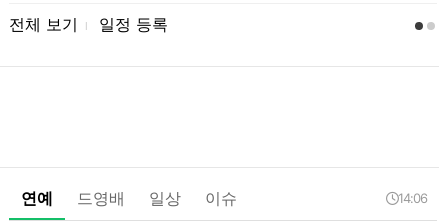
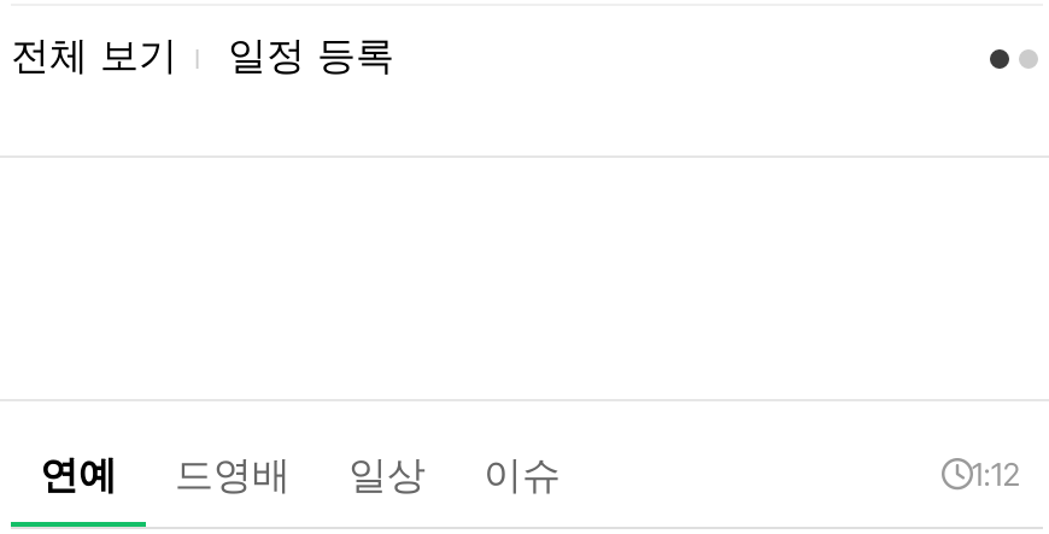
[398,189,427,205] 14:06 -> [971,453,1019,492] 1:12

